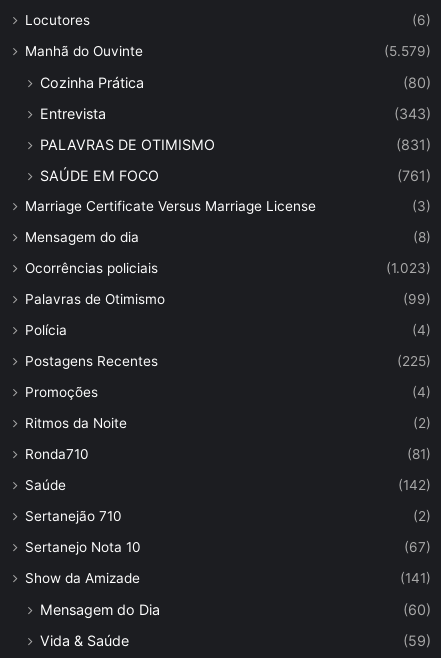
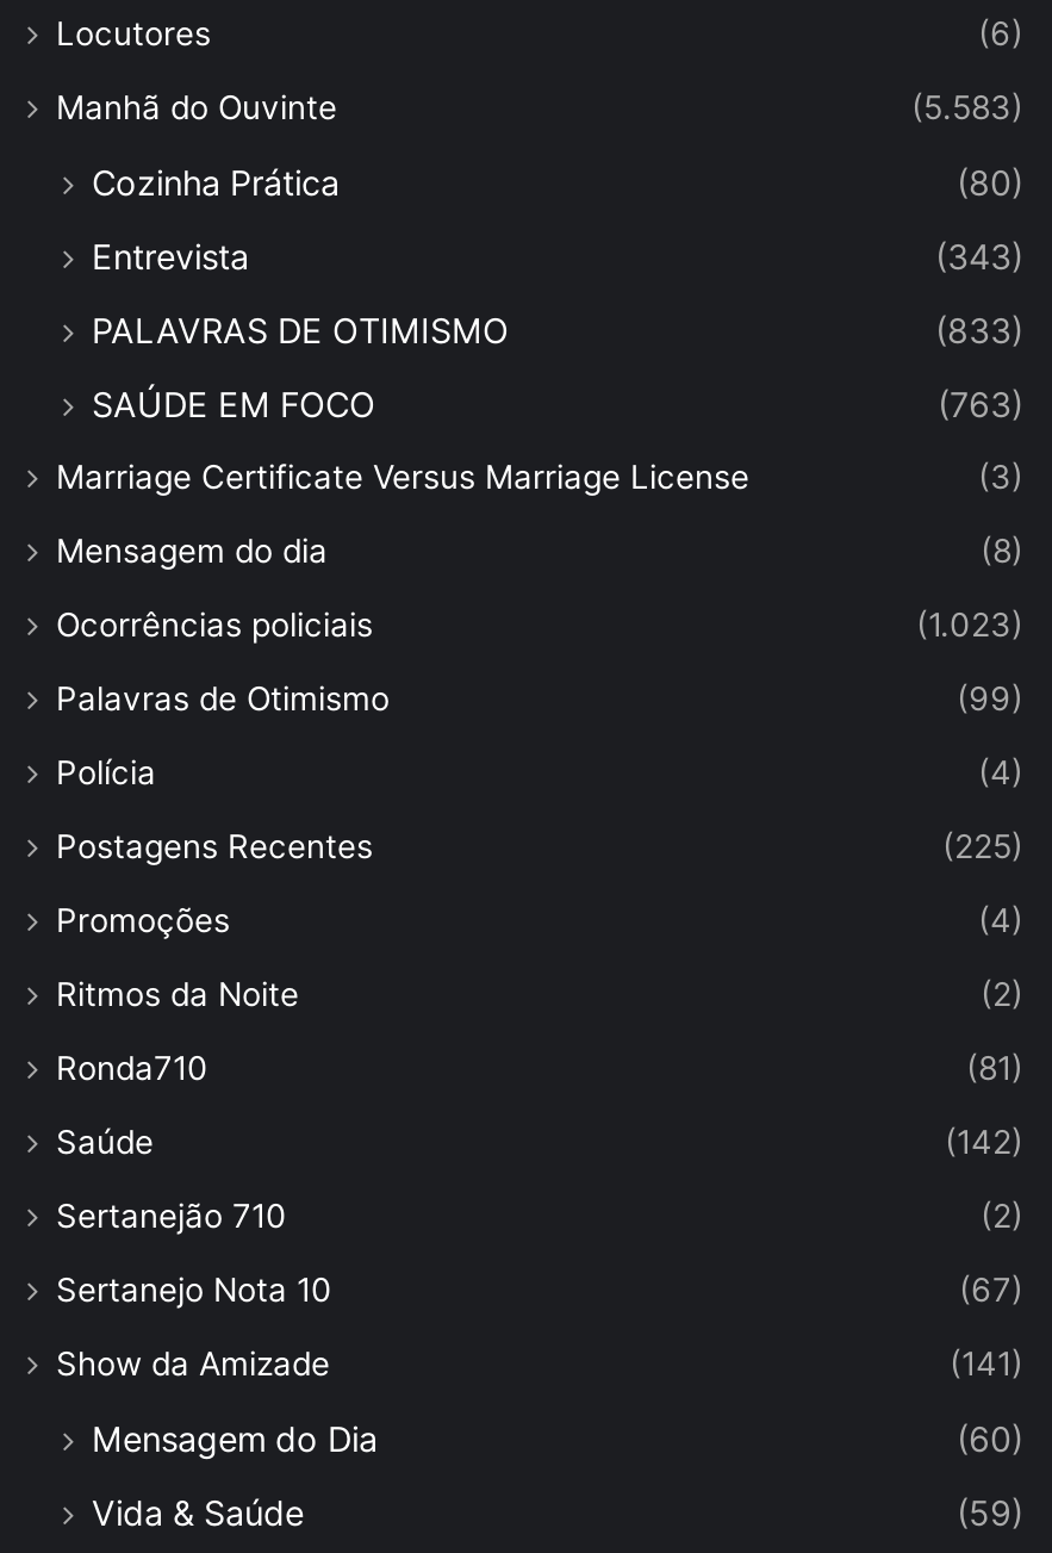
[384,43,431,59] (5.579) -> [911,88,1023,126] (5.583)
[396,136,431,153] (831) -> [935,310,1023,350] (833)
[397,167,431,184] (761) -> [938,384,1023,424] (763)

